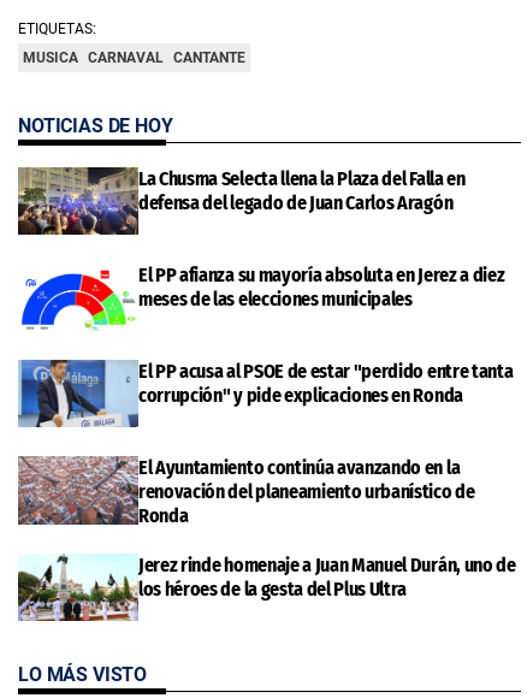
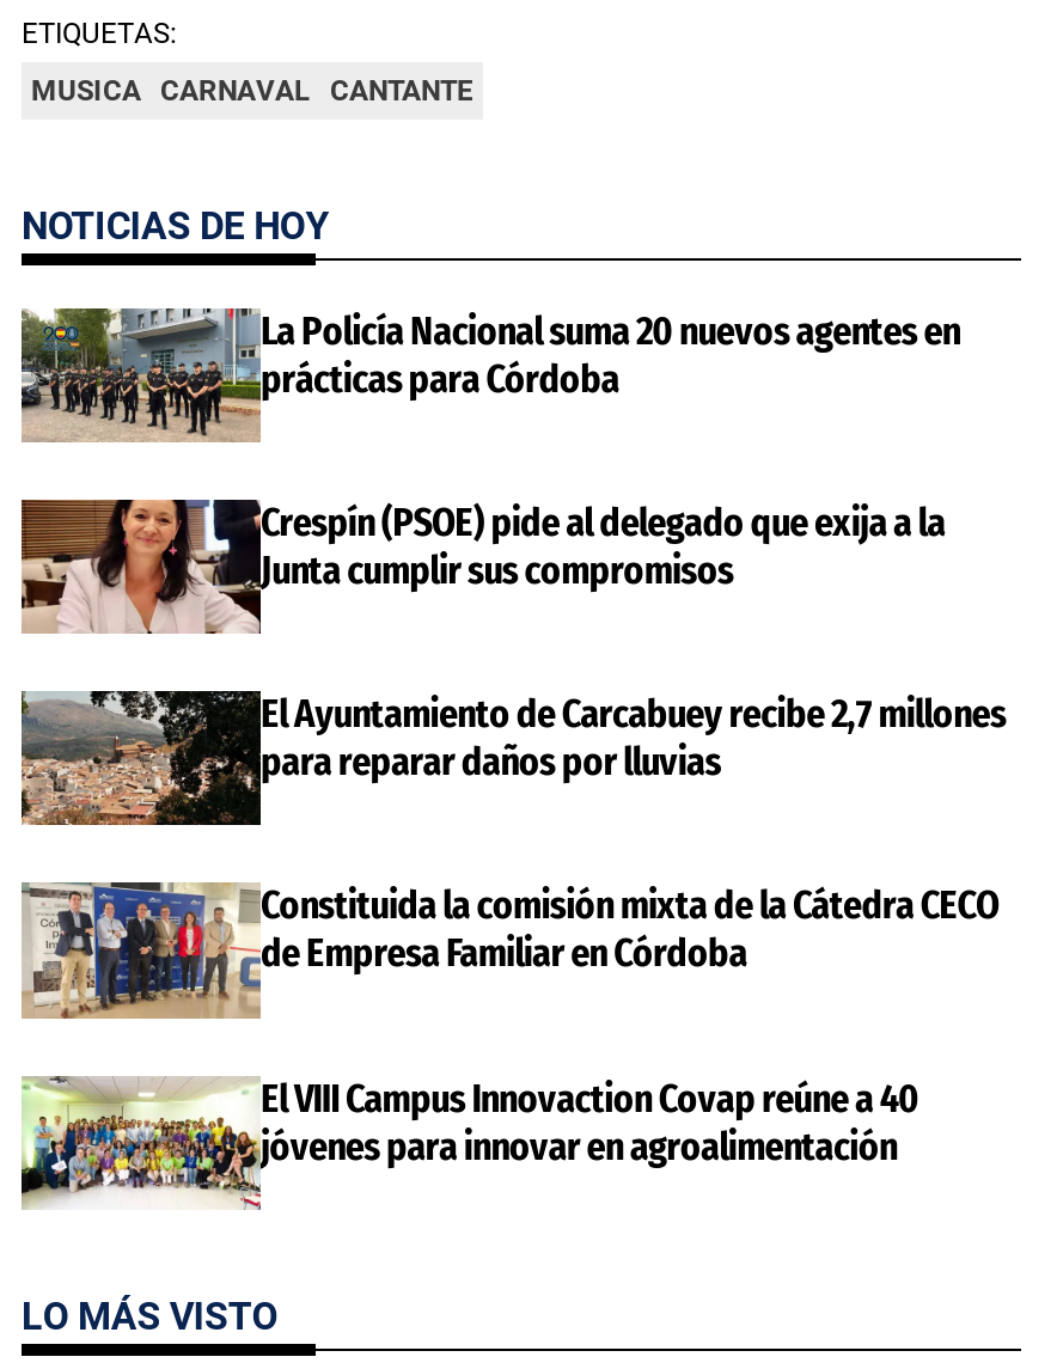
[17,166,465,236] [image] | La Chusma Selecta llena la Plaza del Falla en | defensa del legado de Juan Carlos Aragón -> [22,307,960,442] [image] | La Policía Nacional suma 20 nuevos agentes en | prácticas para Córdoba
[18,263,505,331] [image] | El PP afianza su mayoría absoluta en Jerez a diez | meses de las elecciones municipales -> [19,497,945,636] [image] | Crespín (PSOE) pide al delegado que exija a la | Junta cumplir sus compromisos
[17,359,513,428] [image] | El PP acusa al PSOE de estar "perdido entre tanta | corrupción" y pide explicaciones en Ronda -> [19,689,1006,827] [image] | El Ayuntamiento de Carcabuey recibe 2,7 millones | para reparar daños por lluvias
[17,456,475,527] [image] | El Ayuntamiento continúa avanzando en la | renovación del planeamiento urbanístico de | Ronda -> [22,880,999,1021] [image] | Constituida la comisión mixta de la Cátedra CECO | de Empresa Familiar en Córdoba
[17,553,516,622] [image] | Jerez rinde homenaje a Juan Manuel Durán, uno de | los héroes de la gesta del Plus Ultra -> [19,1074,919,1210] [image] | El VIII Campus Innovaction Covap reúne a 40 | jóvenes para innovar en agroalimentación

